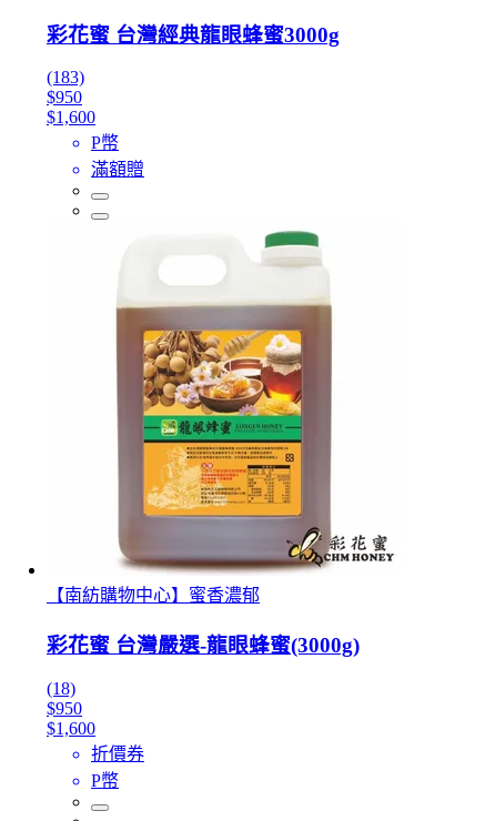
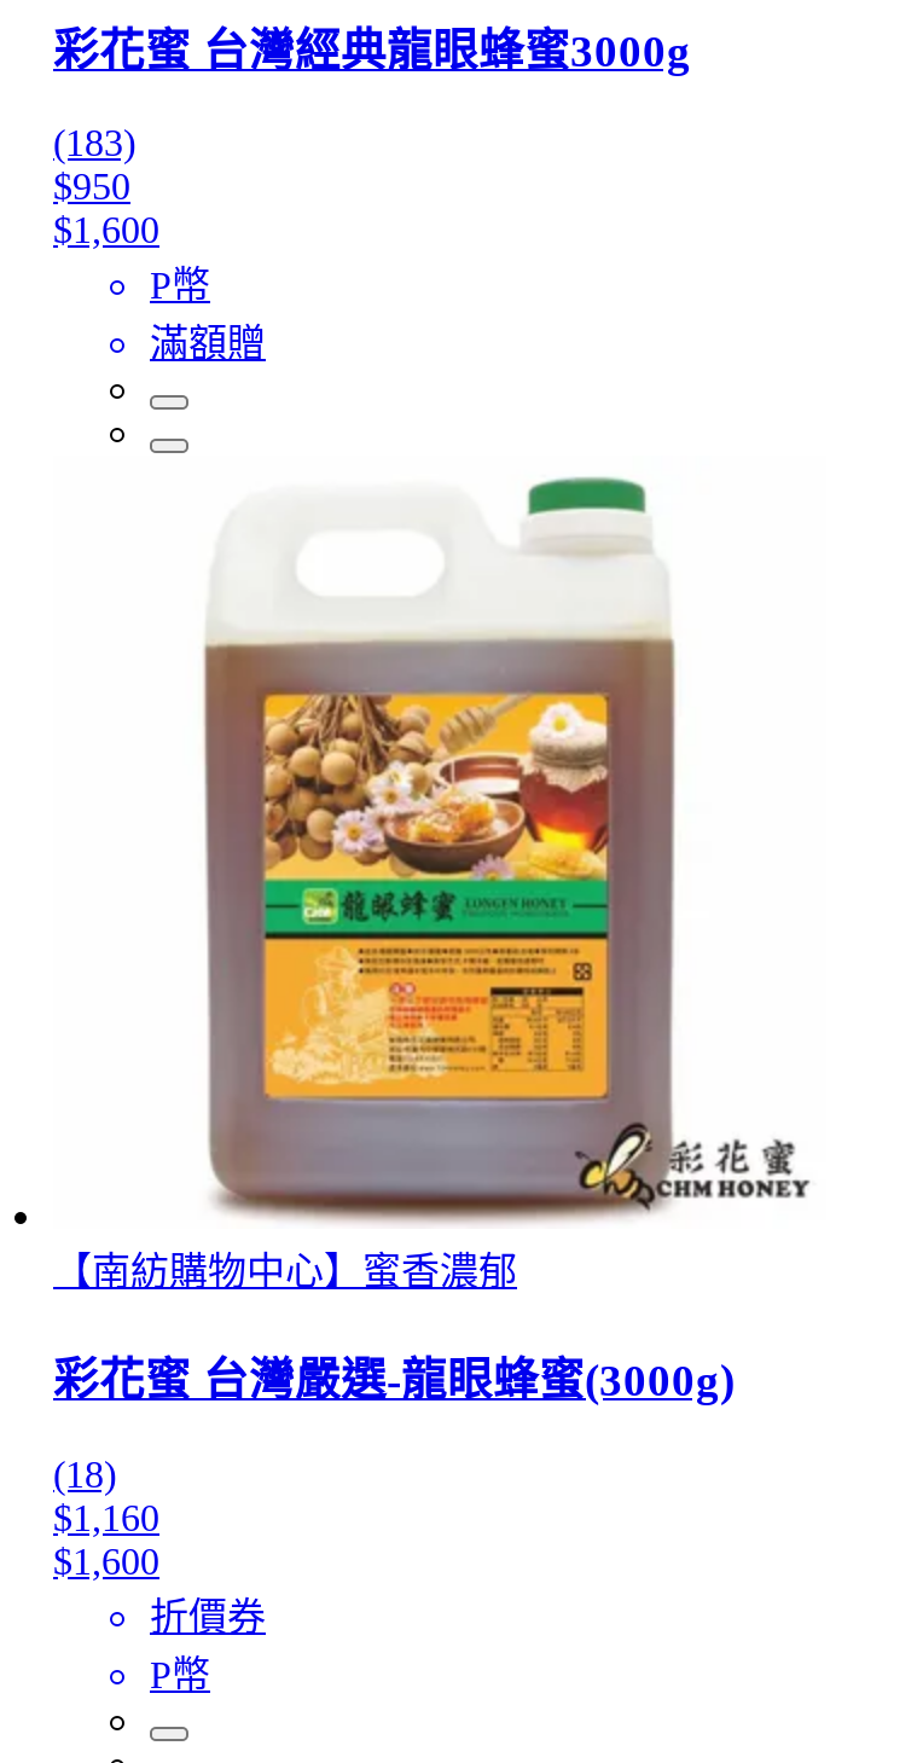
[47,699,82,718] $950 -> [53,1497,159,1538] $1,160

